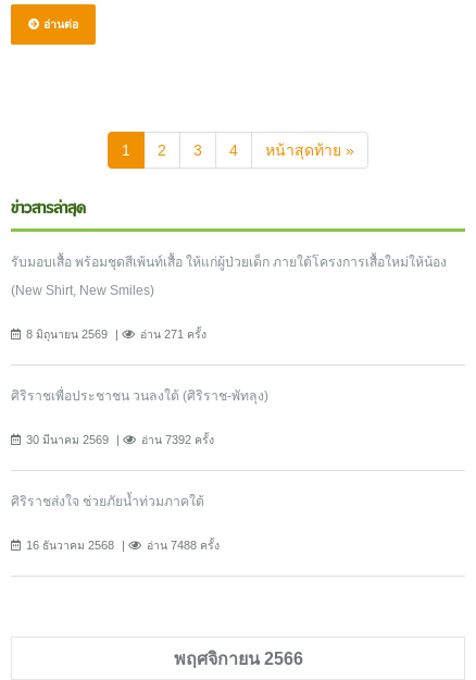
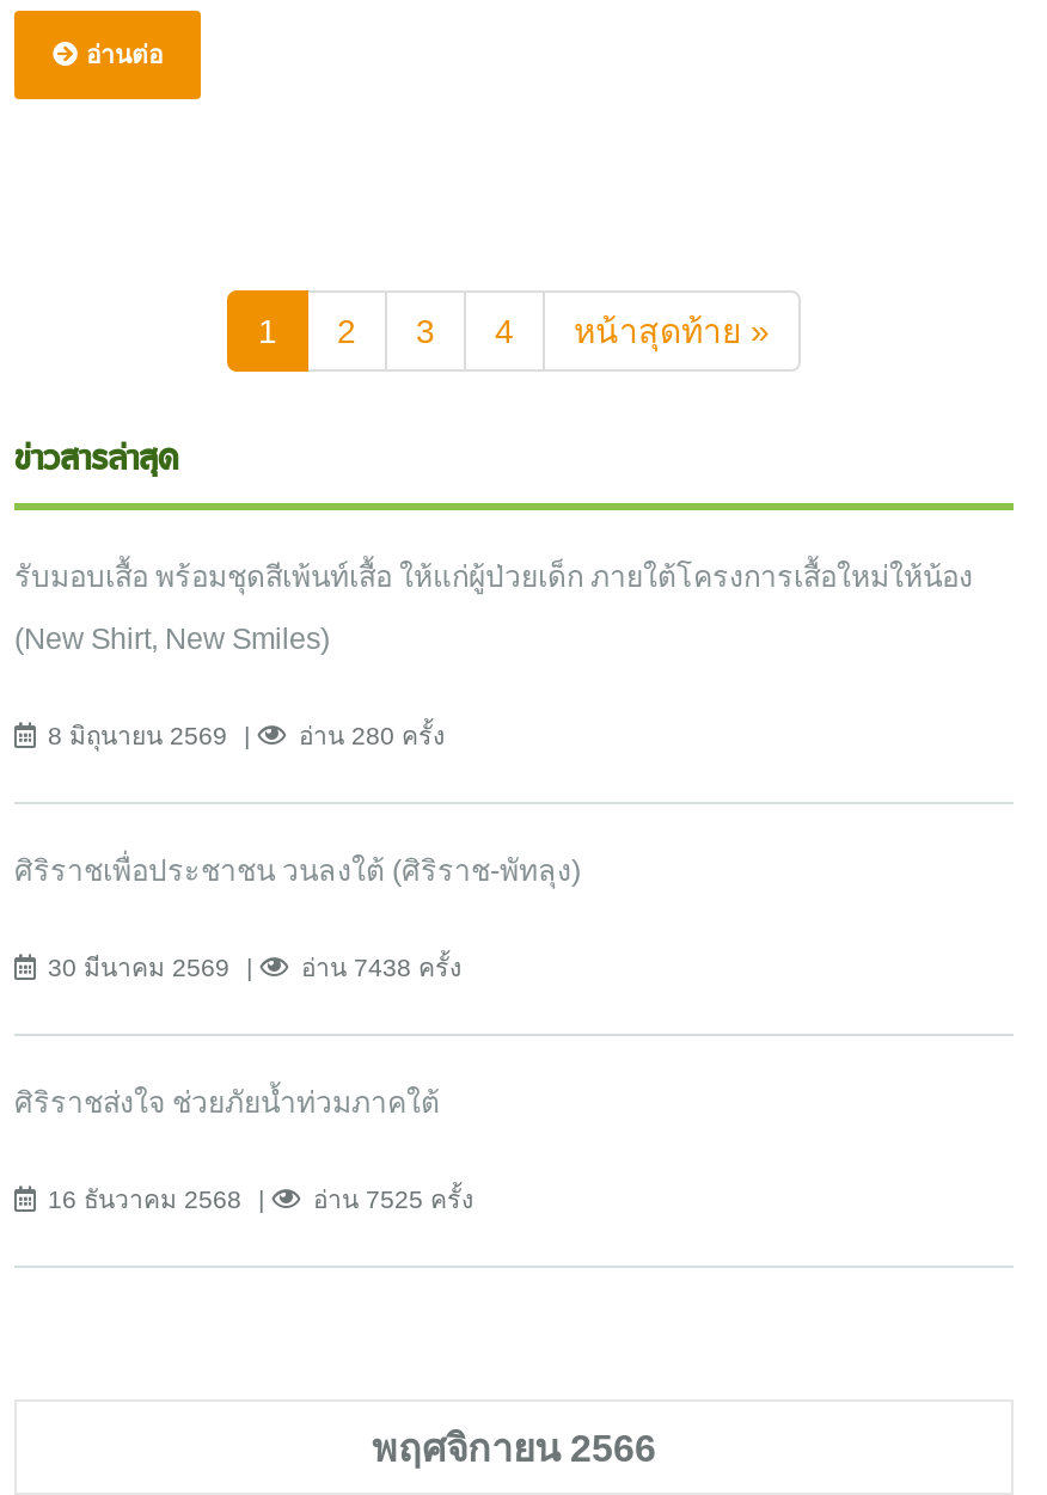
[140,327,206,340] อ่าน 271 ครั้ง -> [299,720,445,749] อ่าน 280 ครั้ง
[141,433,214,446] อ่าน 7392 ครั้ง -> [301,952,461,981] อ่าน 7438 ครั้ง
[147,538,220,551] อ่าน 7488 ครั้ง -> [313,1184,473,1212] อ่าน 7525 ครั้ง

